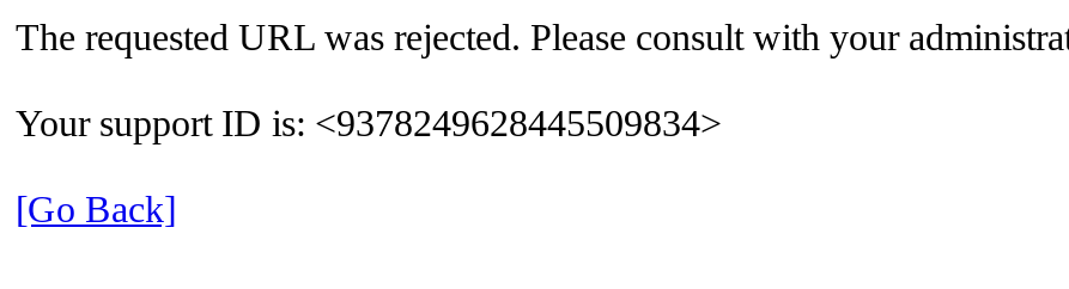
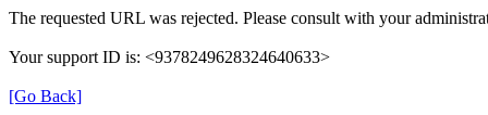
[16,103,722,143] Your support ID is: <9378249628445509834> -> [9,48,330,66] Your support ID is: <9378249628324640633>

